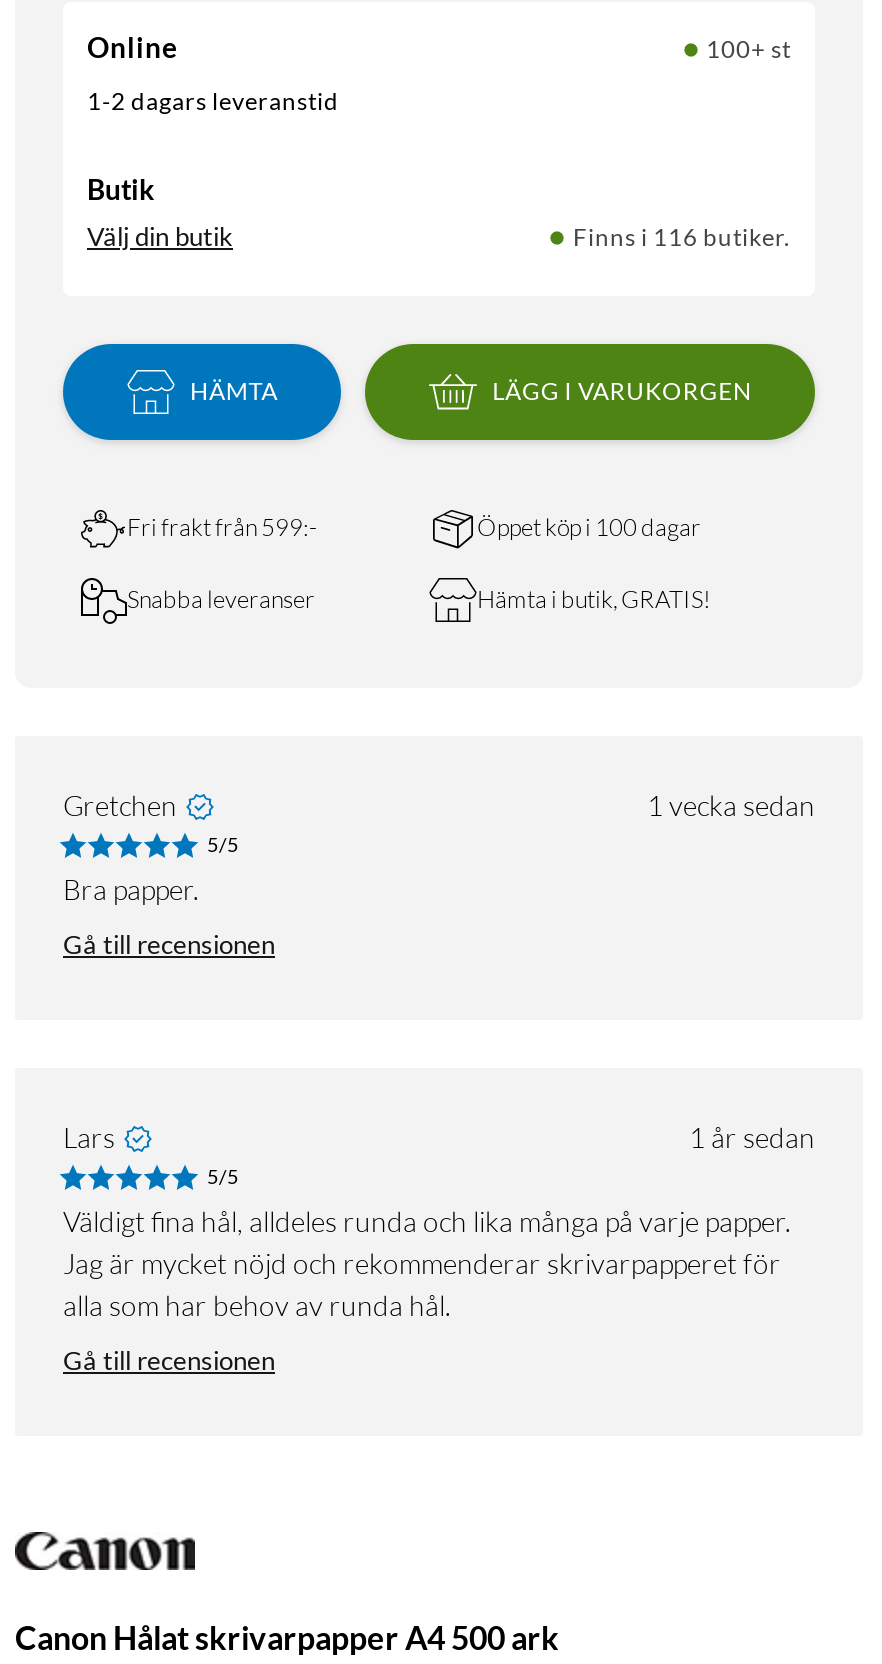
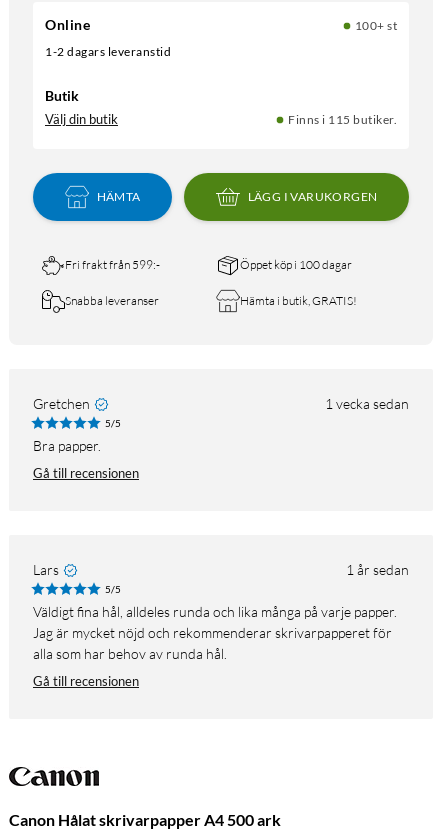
[573,223,791,253] Finns i 116 butiker. -> [288,111,397,126] Finns i 115 butiker.

